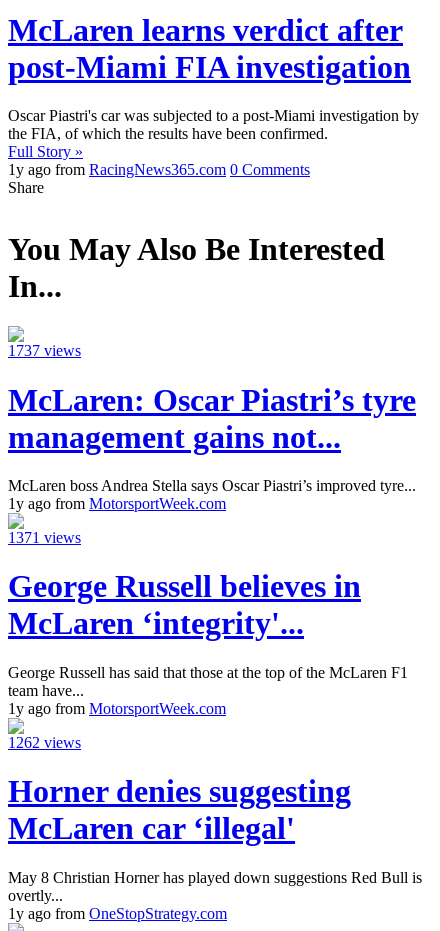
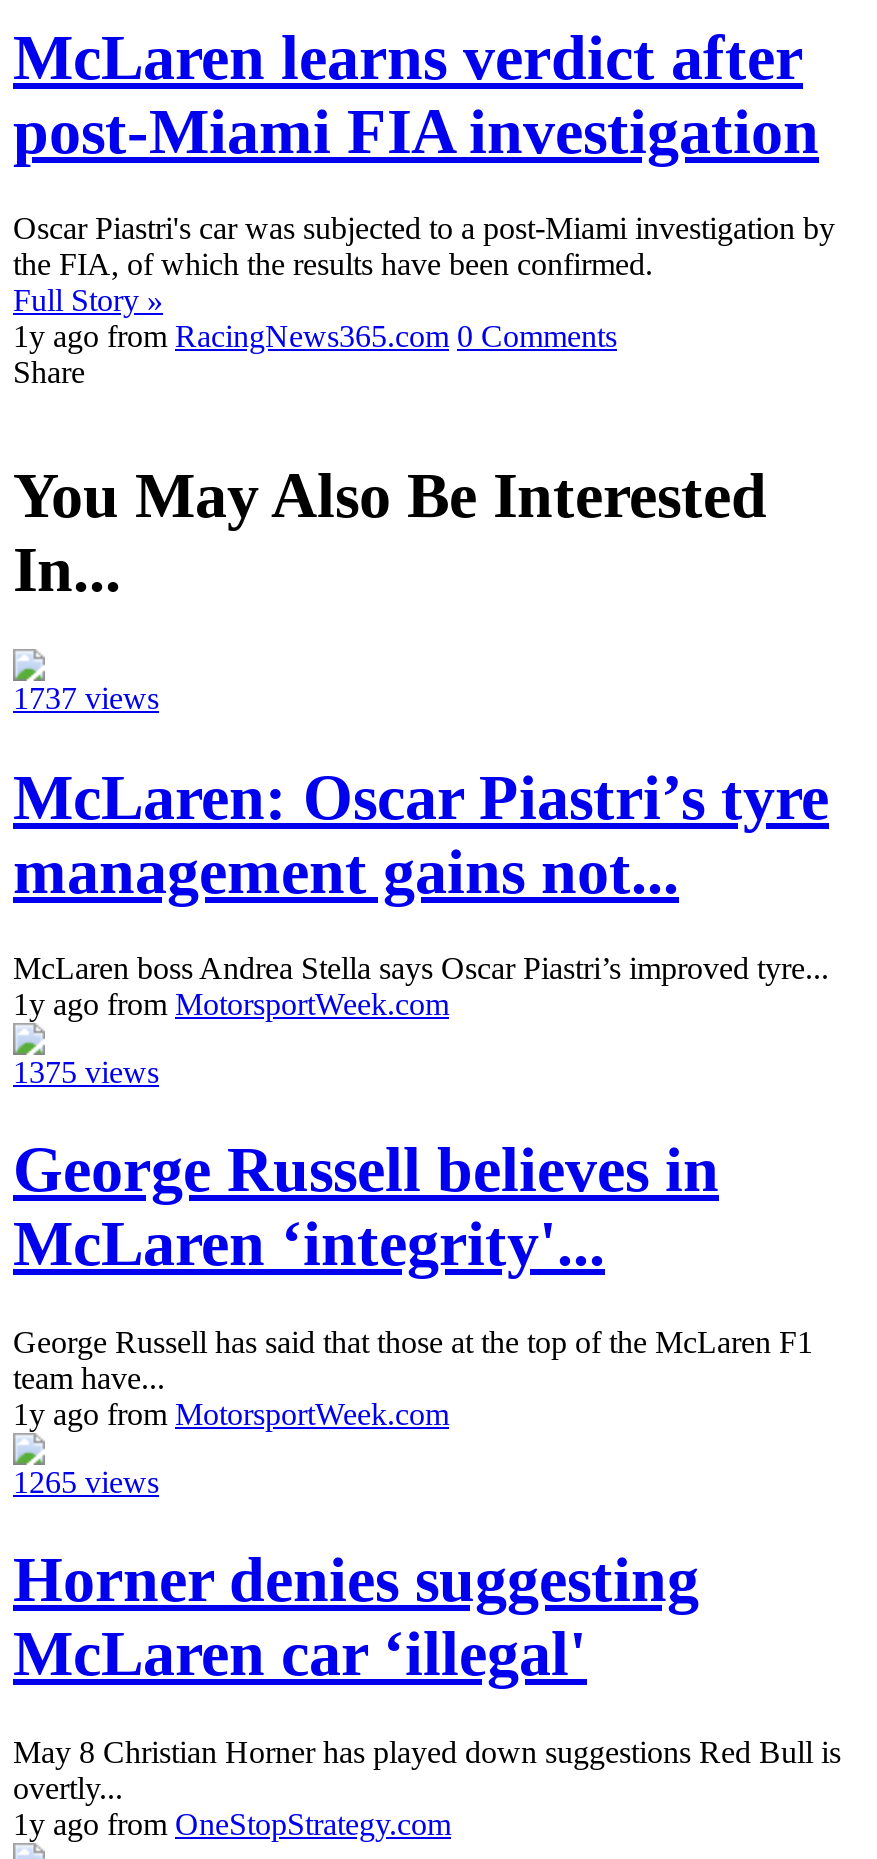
[8,529,81,546] 1371 views -> [13,1055,159,1089] 1375 views
[8,734,81,751] 1262 views -> [13,1465,159,1499] 1265 views

